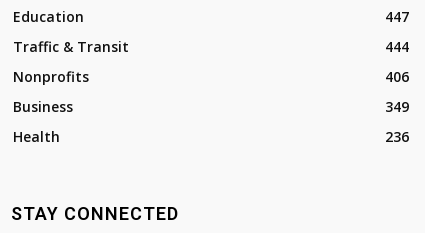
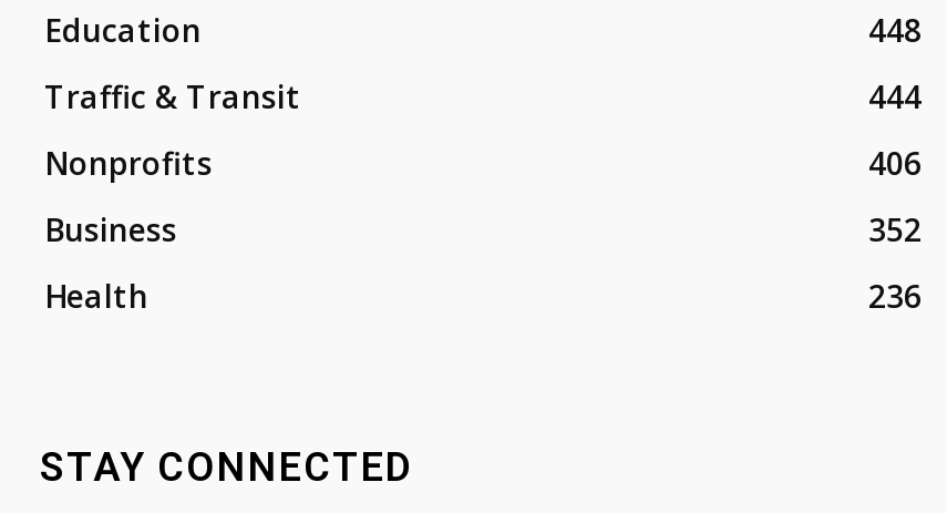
[385,7,409,26] 447 -> [868,9,922,51] 448
[385,97,409,116] 349 -> [868,209,922,251] 352

